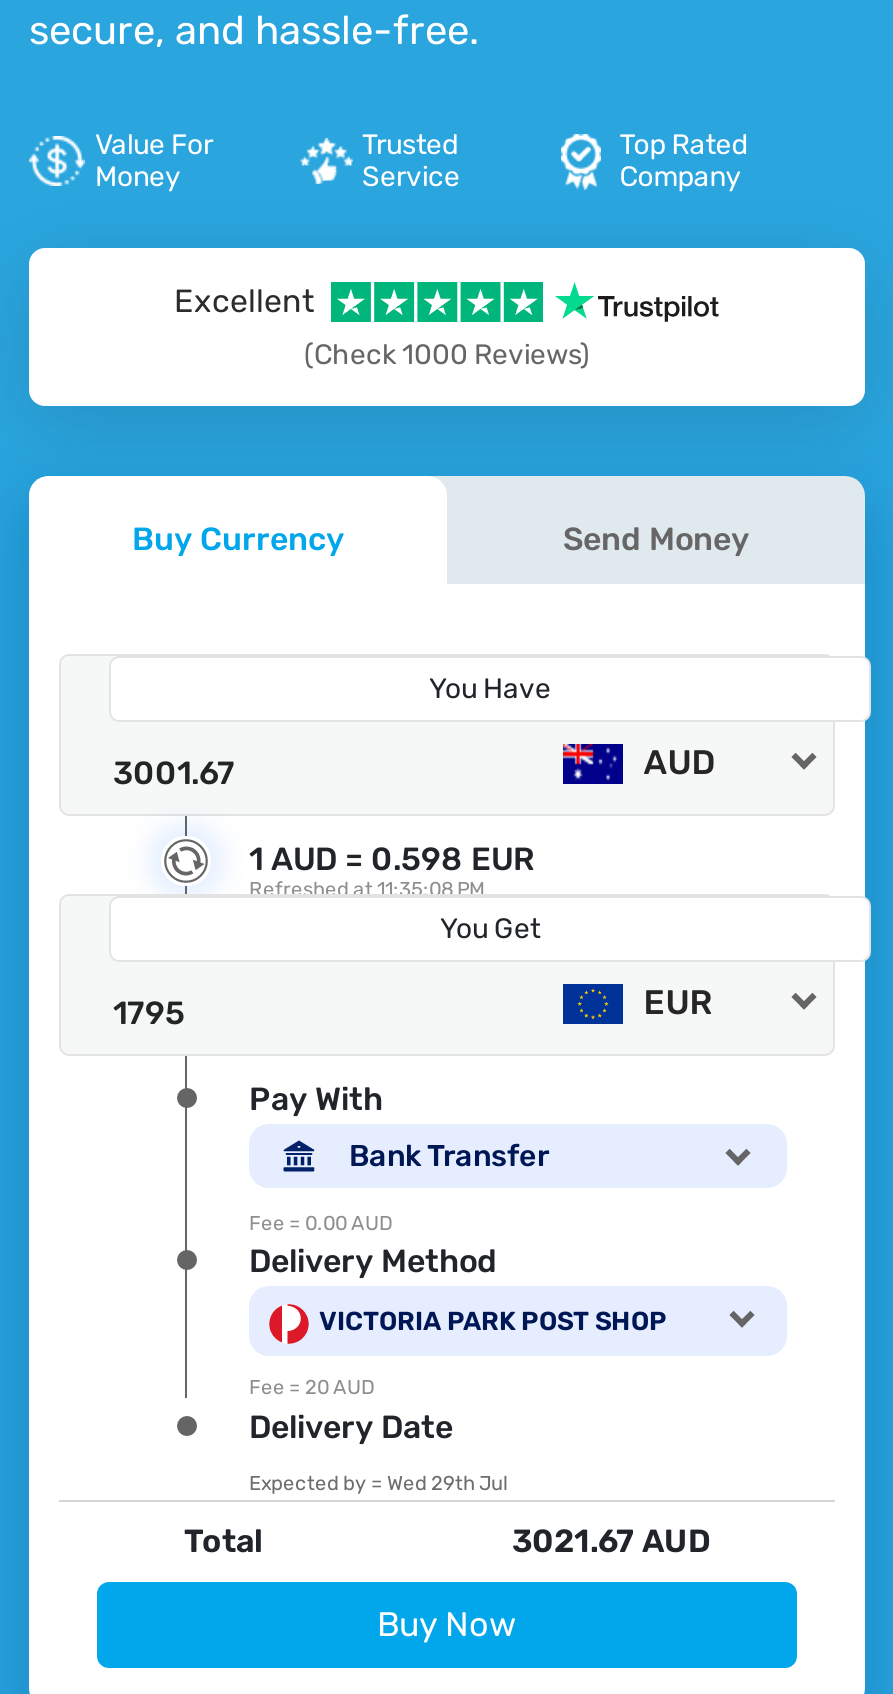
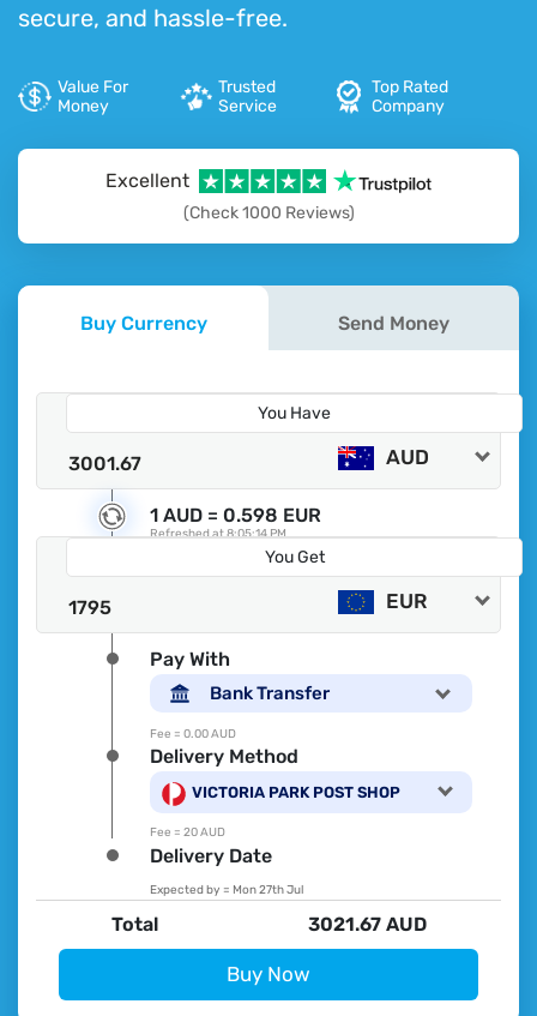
[249,877,485,901] Refreshed at 11:35:08 PM -> [150,526,286,540] Refreshed at 8:05:14 PM
[249,1472,507,1496] Expected by = Wed 29th Jul -> [150,883,303,897] Expected by = Mon 27th Jul

